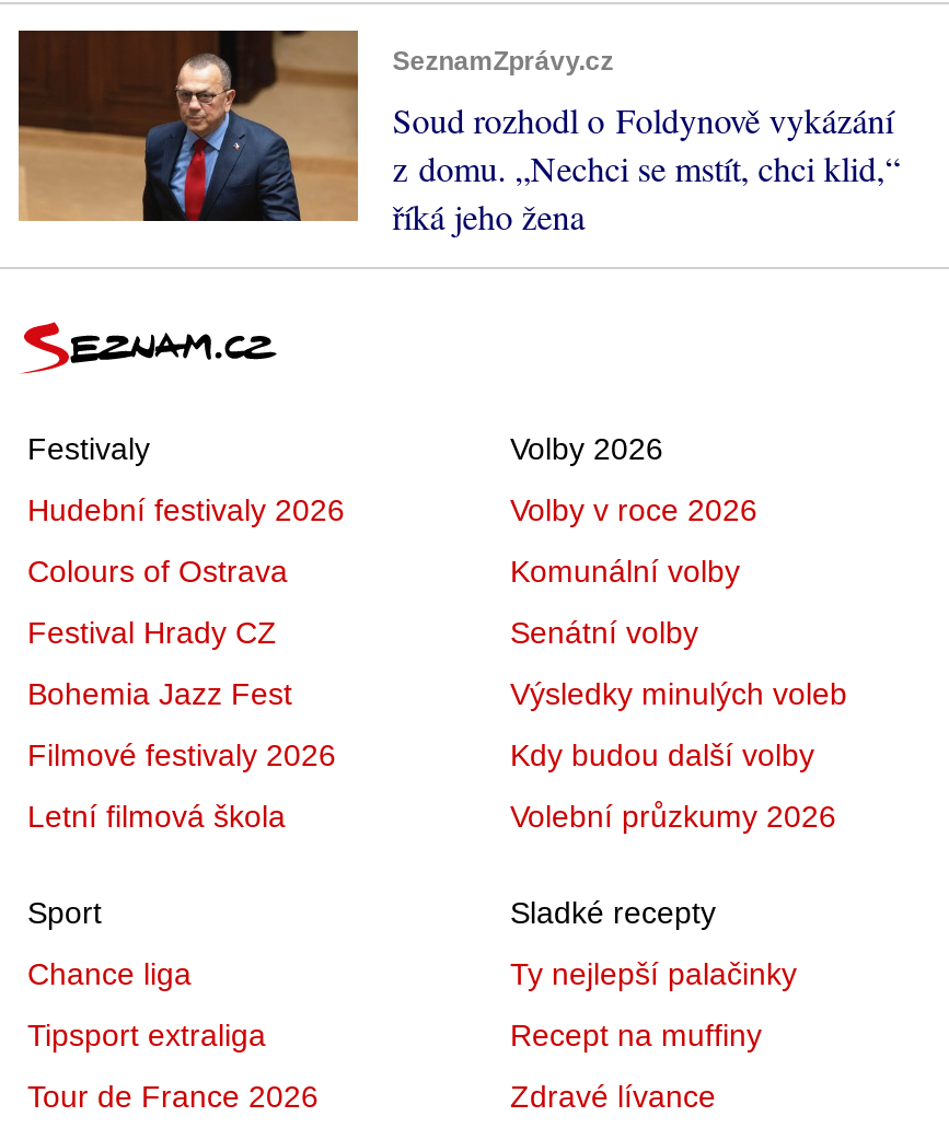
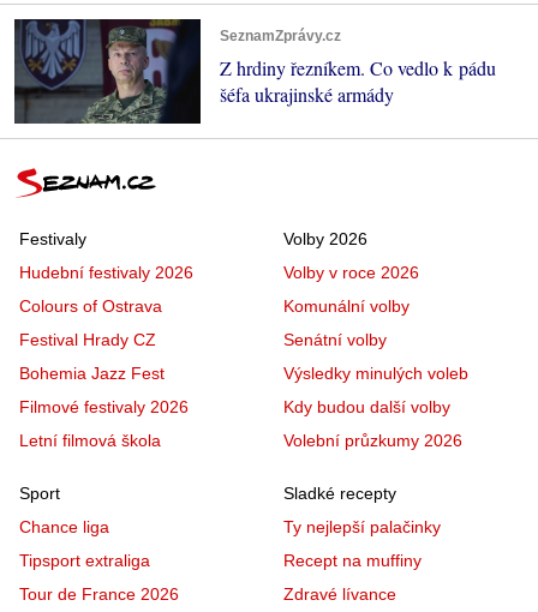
[16,27,900,238] [image] | Soud rozhodl o Foldynově vykázání | z domu. „Nechci se mstít, chci klid,“ | říká jeho žena -> [13,18,496,125] [image] | Z hrdiny řezníkem. Co vedlo k pádu | šéfa ukrajinské armády

